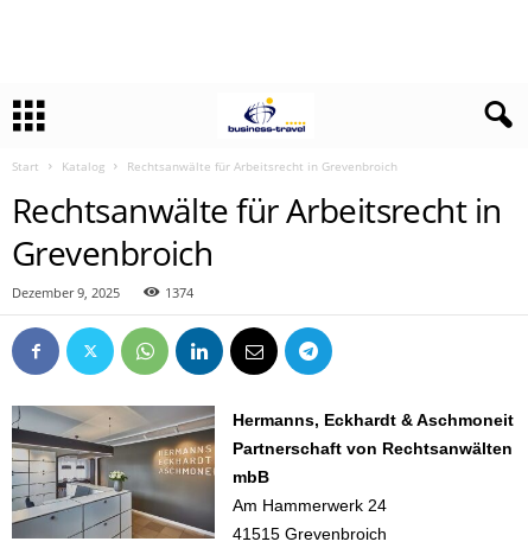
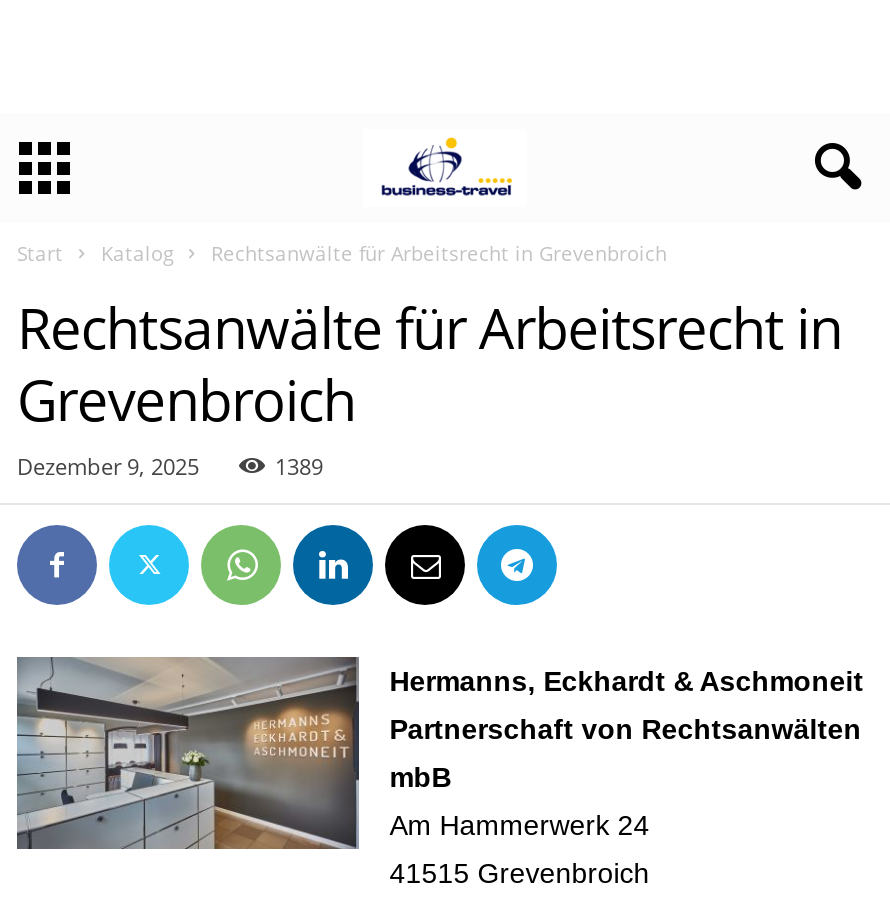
[165,283,193,301] 1374 -> [275,451,323,481] 1389
[11,413,216,540] [image] -> [17,661,361,881] [image]

